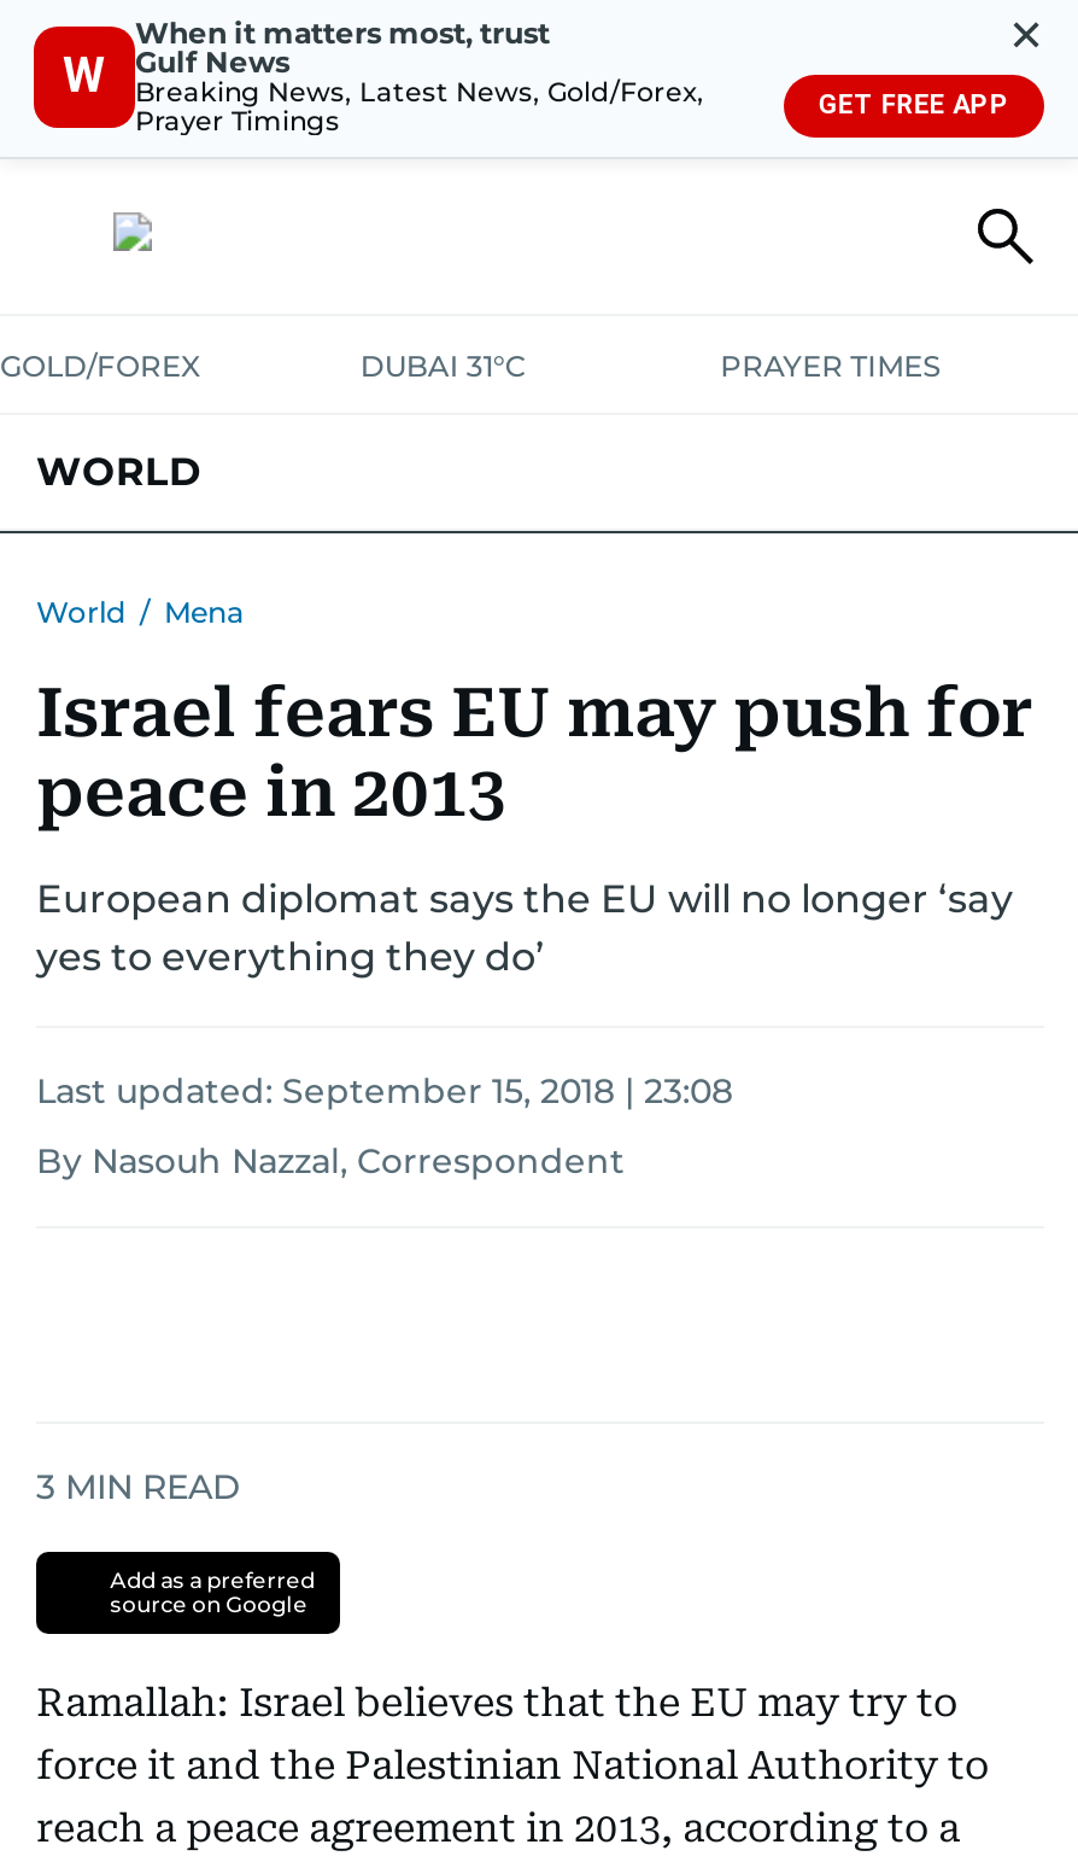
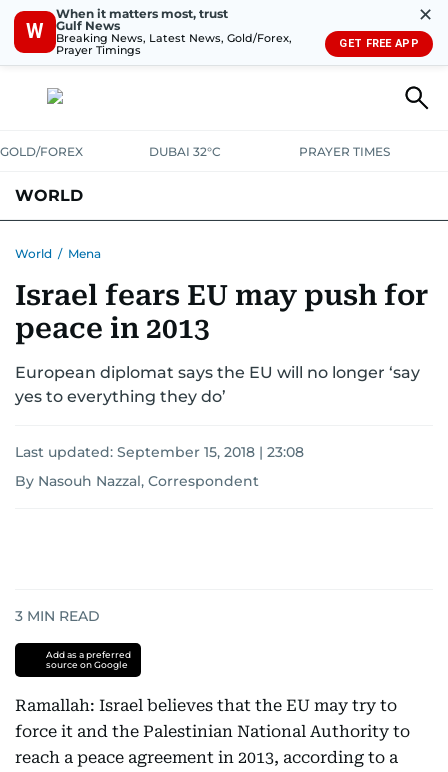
[360,348,526,384] DUBAI 31°C -> [149,144,221,159] DUBAI 32°C

